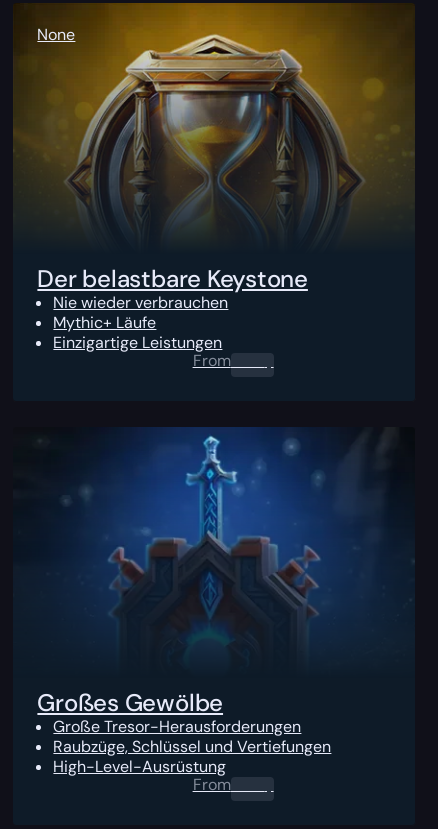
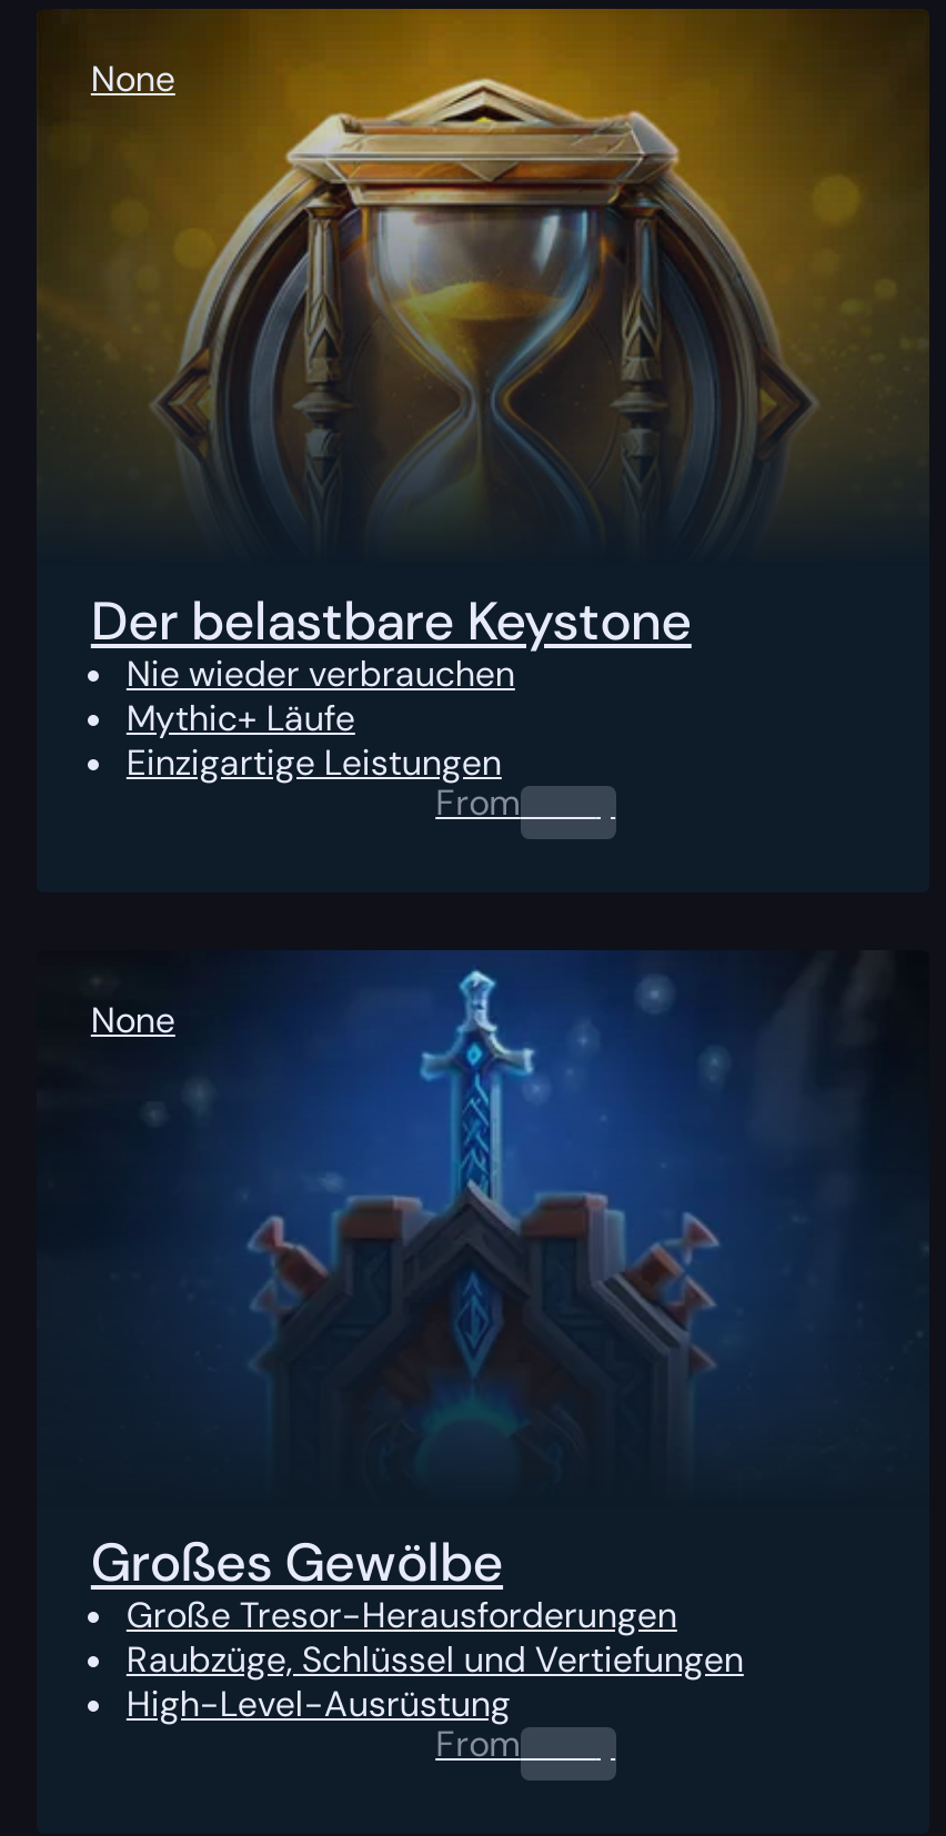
none -> [91,997,175,1044] None

